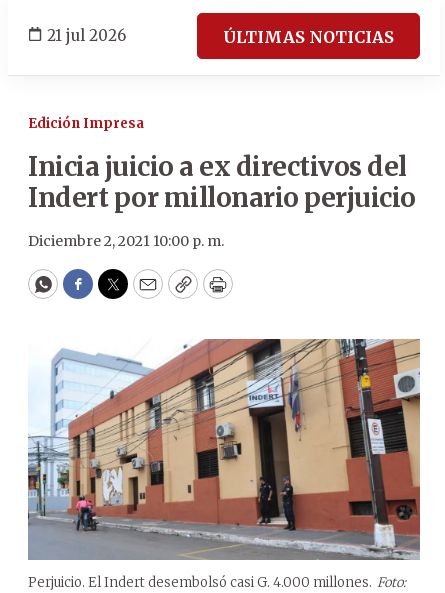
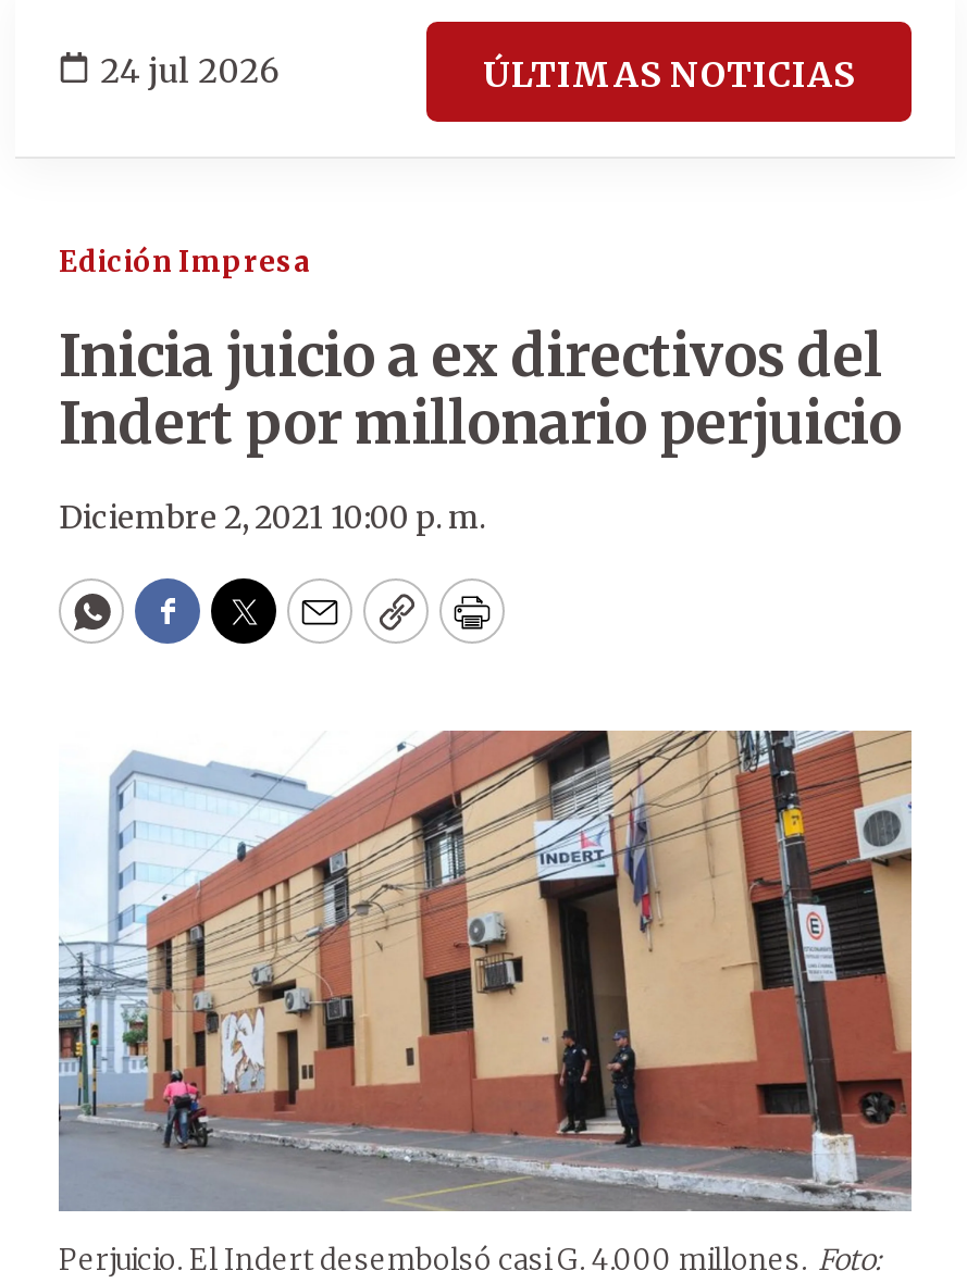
[47,25,126,44] 21 jul 2026 -> [100,49,278,90] 24 jul 2026

